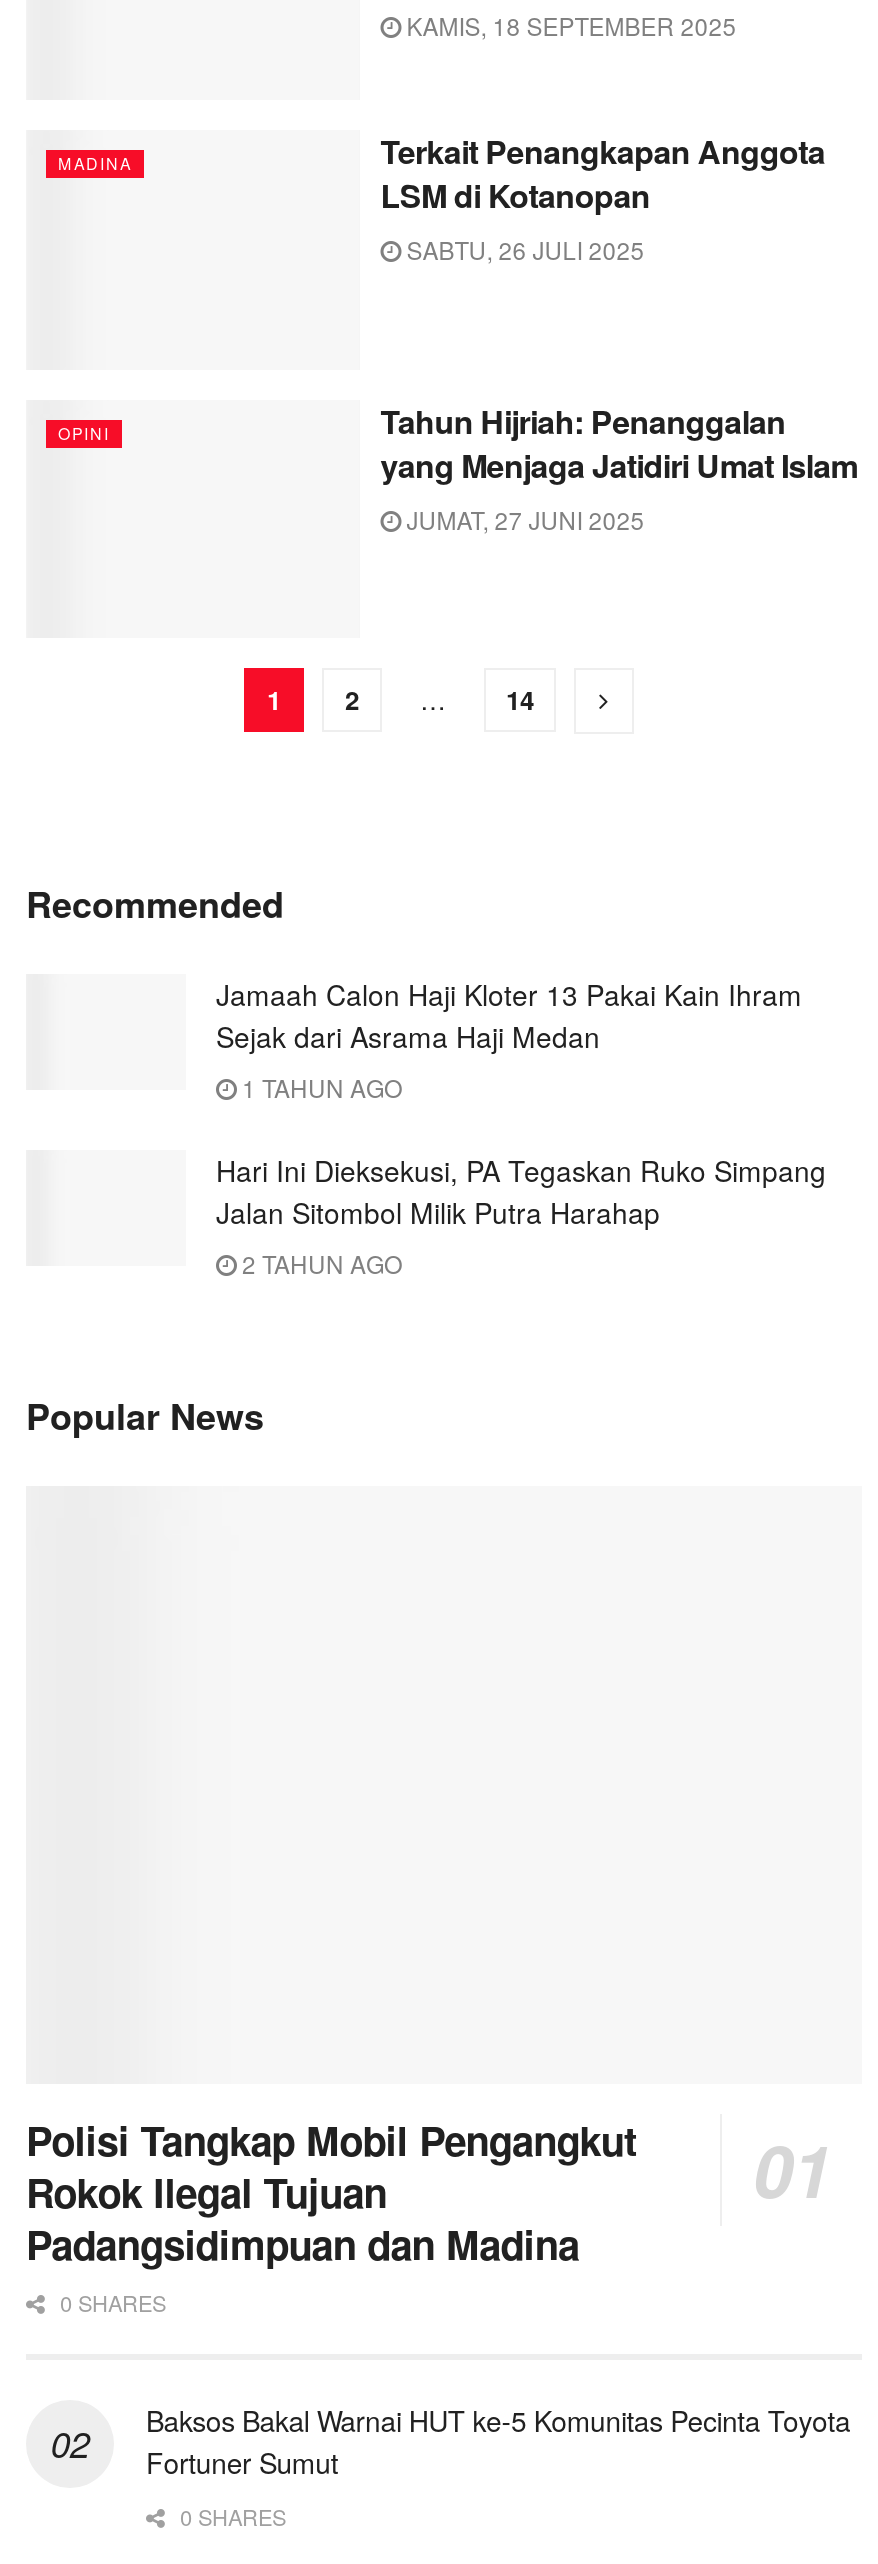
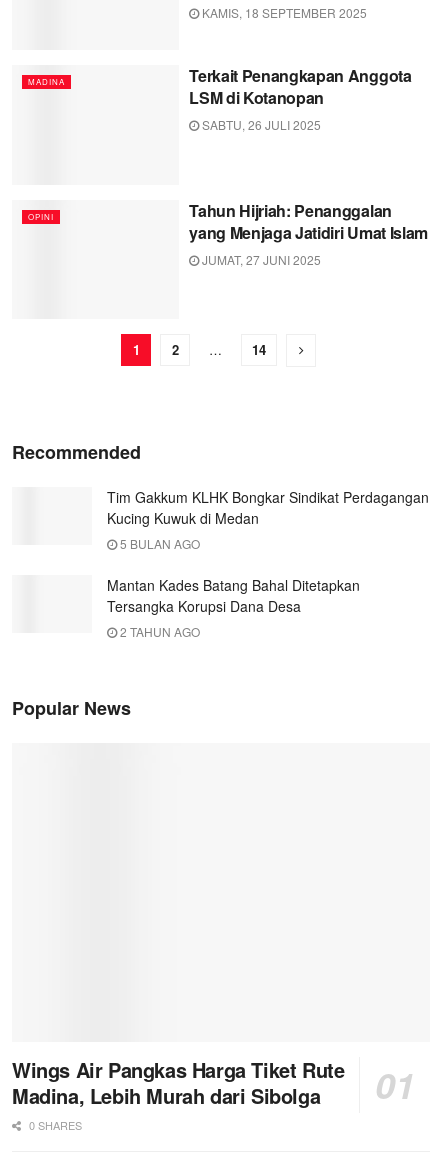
[216,975,802,1105] Jamaah Calon Haji Kloter 13 Pakai Kain Ihram | Sejak dari Asrama Haji Medan | 1 TAHUN AGO -> [107,487,429,552] Tim Gakkum KLHK Bongkar Sindikat Perdagangan | Kucing Kuwuk di Medan | 5 BULAN AGO
[216,1151,826,1233] Hari Ini Dieksekusi, PA Tegaskan Ruko Simpang | Jalan Sitombol Milik Putra Harahap -> [107,575,360,616] Mantan Kades Batang Bahal Ditetapkan | Tersangka Korupsi Dana Desa
[26,2110,850,2482] Polisi Tangkap Mobil Pengangkut | Rokok Ilegal Tujuan | Padangsidimpuan dan Madina | 0 SHARES | Baksos Bakal Warnai HUT ke-5 Komunitas Pecinta Toyota | Fortuner Sumut -> [12,1055,344,1110] Wings Air Pangkas Harga Tiket Rute | Madina, Lebih Murah dari Sibolga

